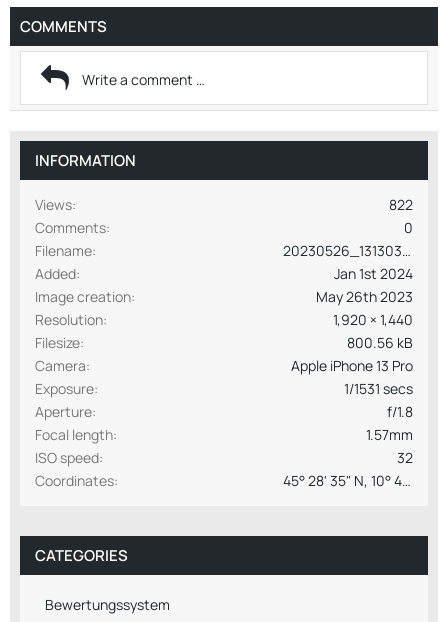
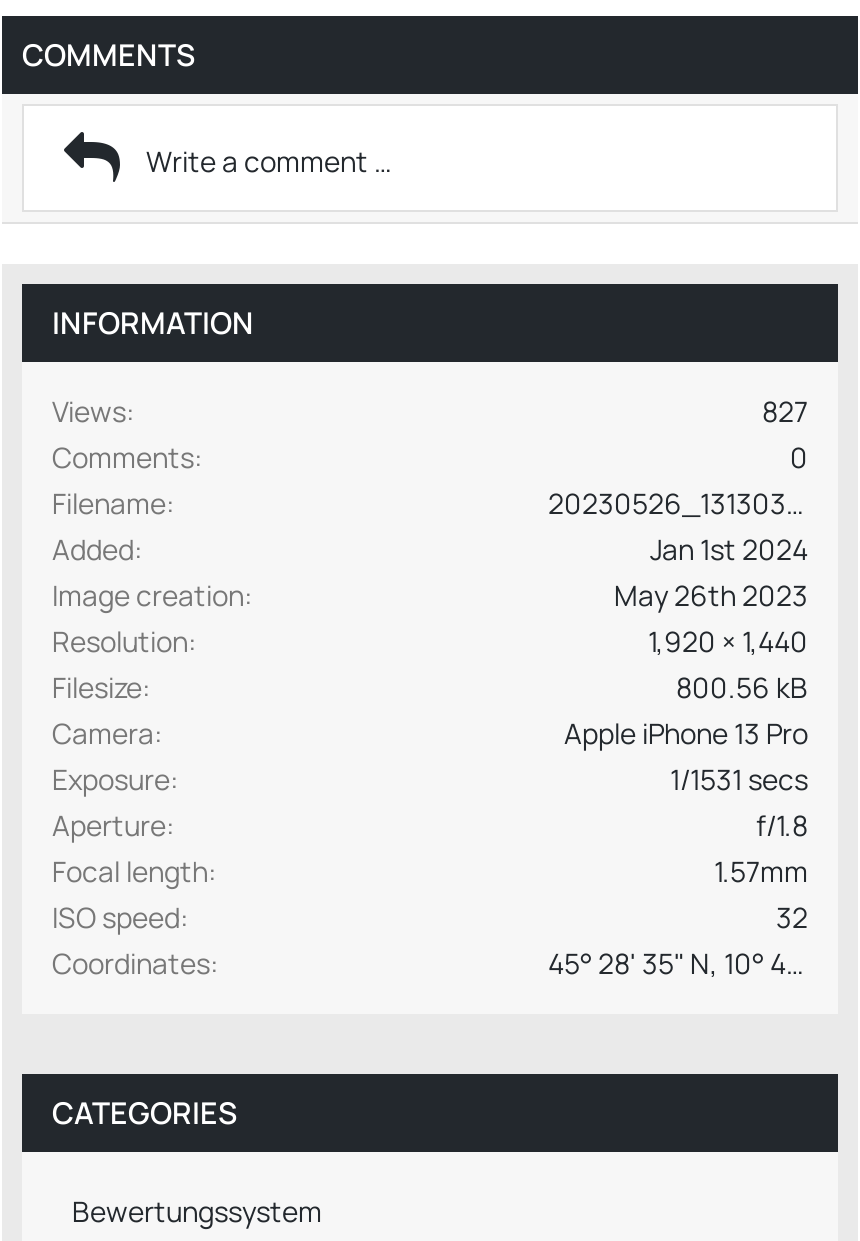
[389,195,413,214] 822 -> [762,393,808,431] 827

